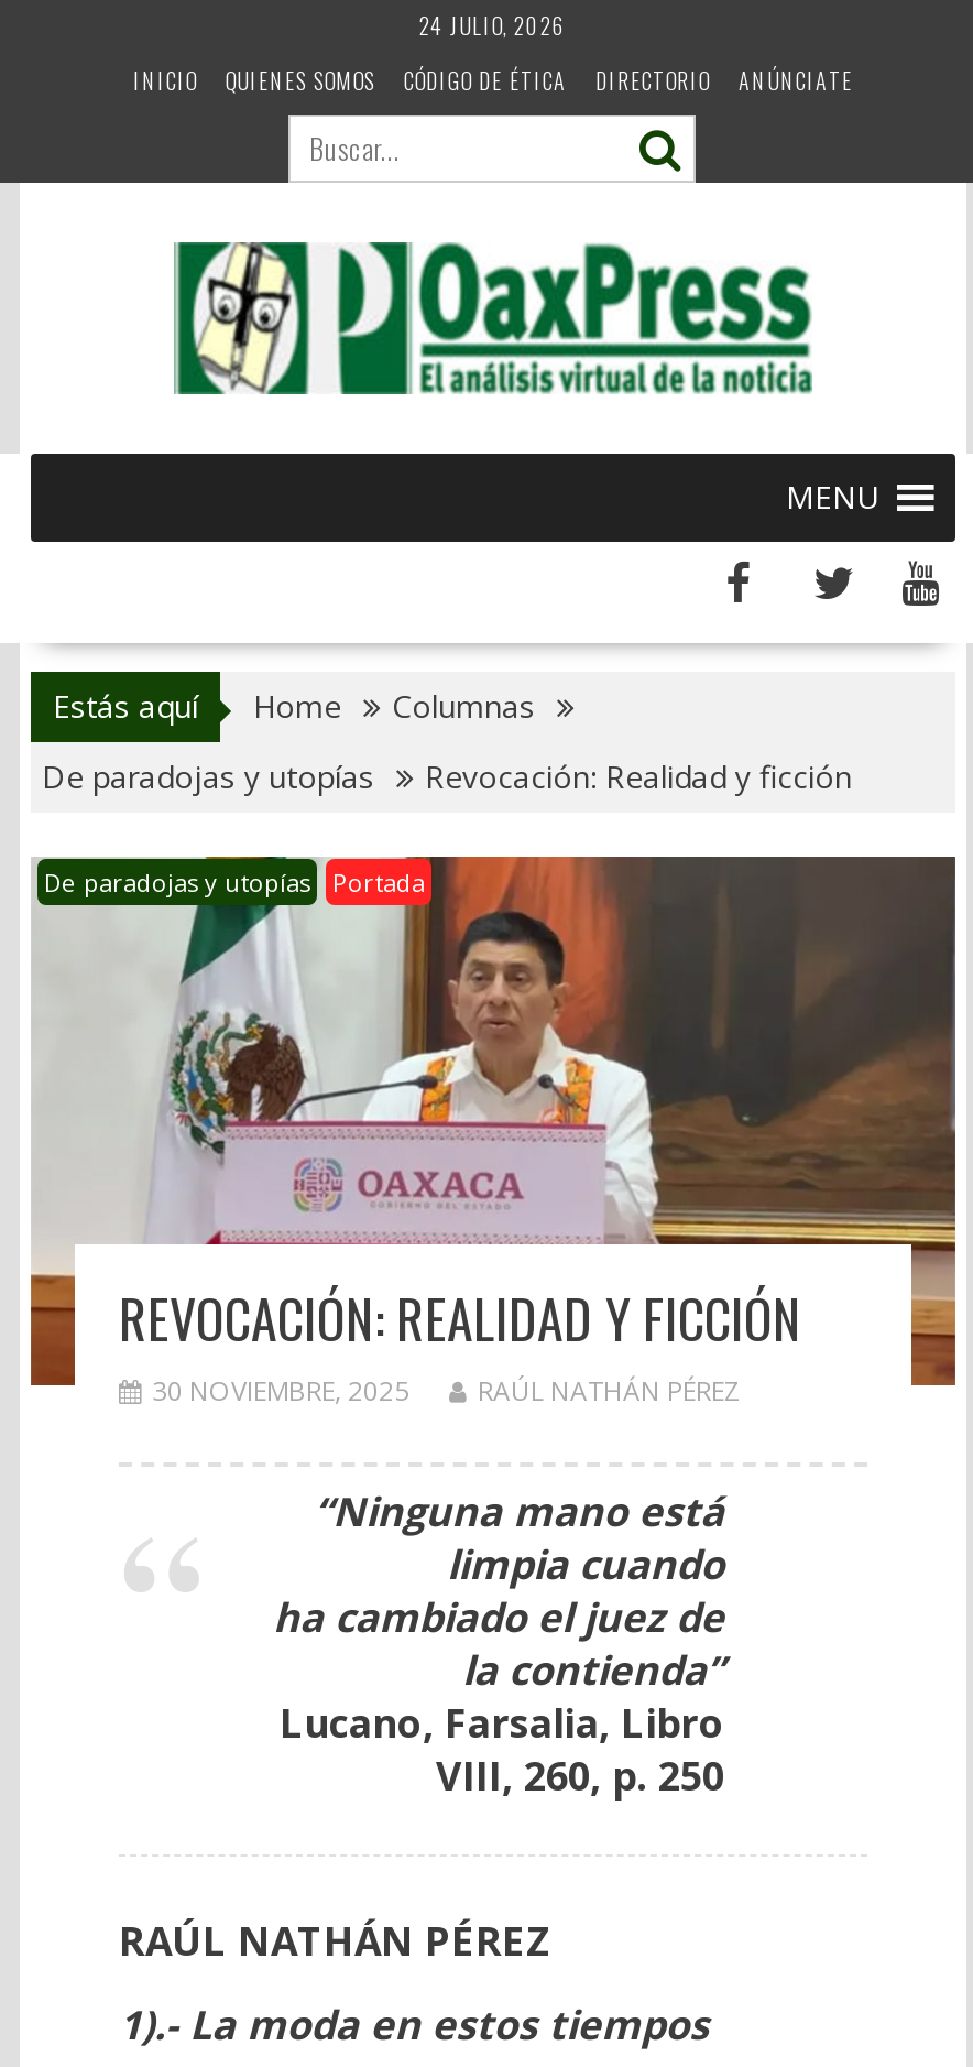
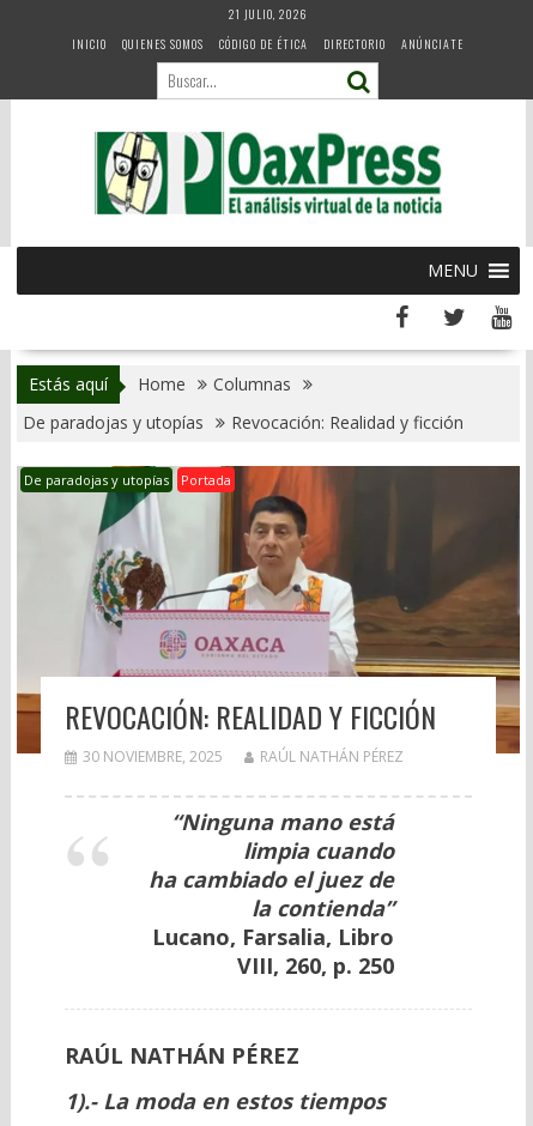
[419,9,567,42] 24 JULIO, 2026 -> [229,5,308,23] 21 JULIO, 2026

